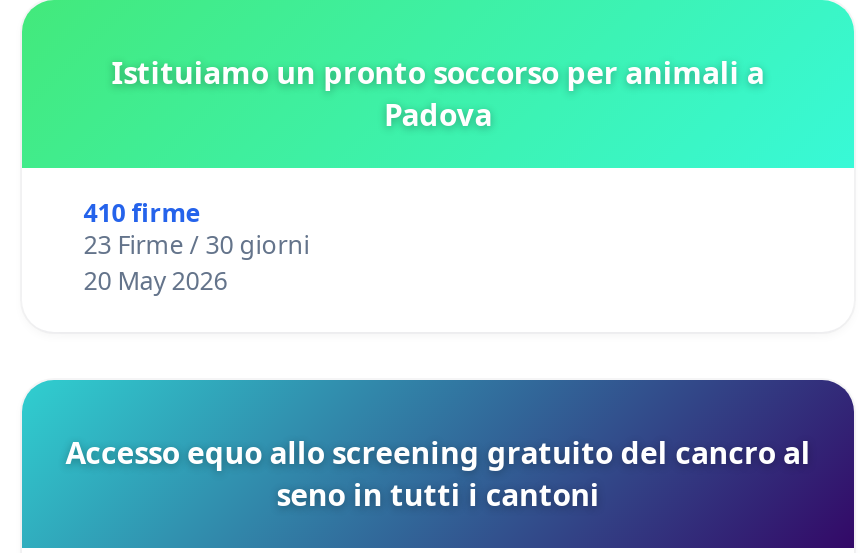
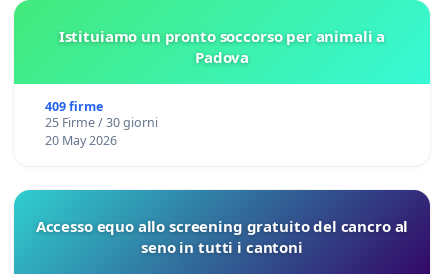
[84,195,200,229] 410 firme -> [45,98,103,115] 409 firme
[84,227,310,261] 23 Firme / 30 giorni -> [45,114,158,131] 25 Firme / 30 giorni

